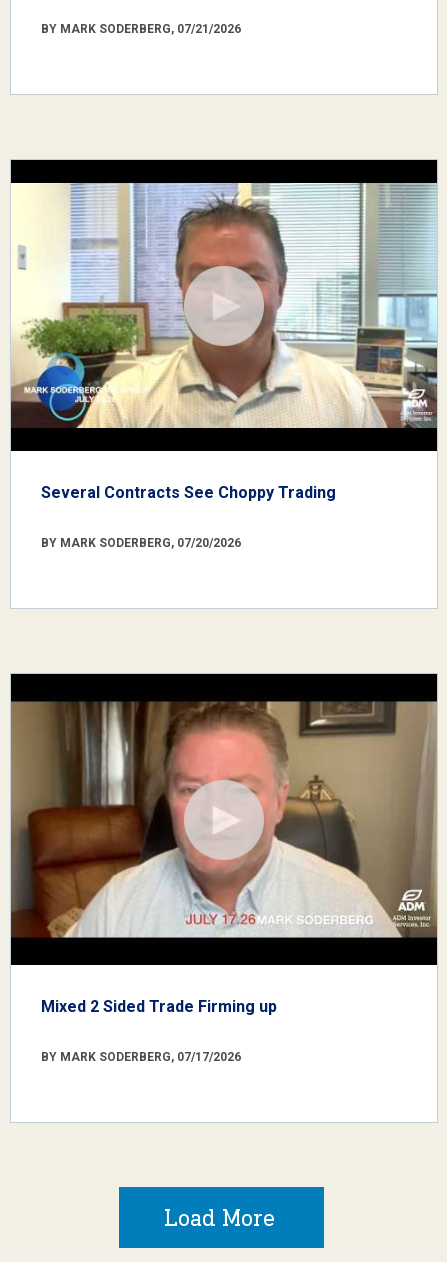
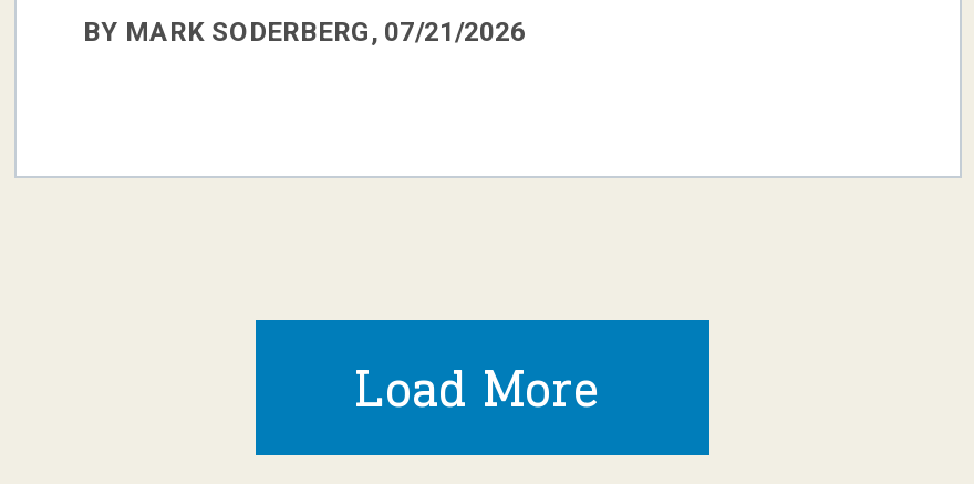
[10,159,438,550] [image] | Several Contracts See Choppy Trading | BY MARK SODERBERG, 07/20/2026 -> none
[10,673,438,1064] [image] | Mixed 2 Sided Trade Firming up | BY MARK SODERBERG, 07/17/2026 -> none

